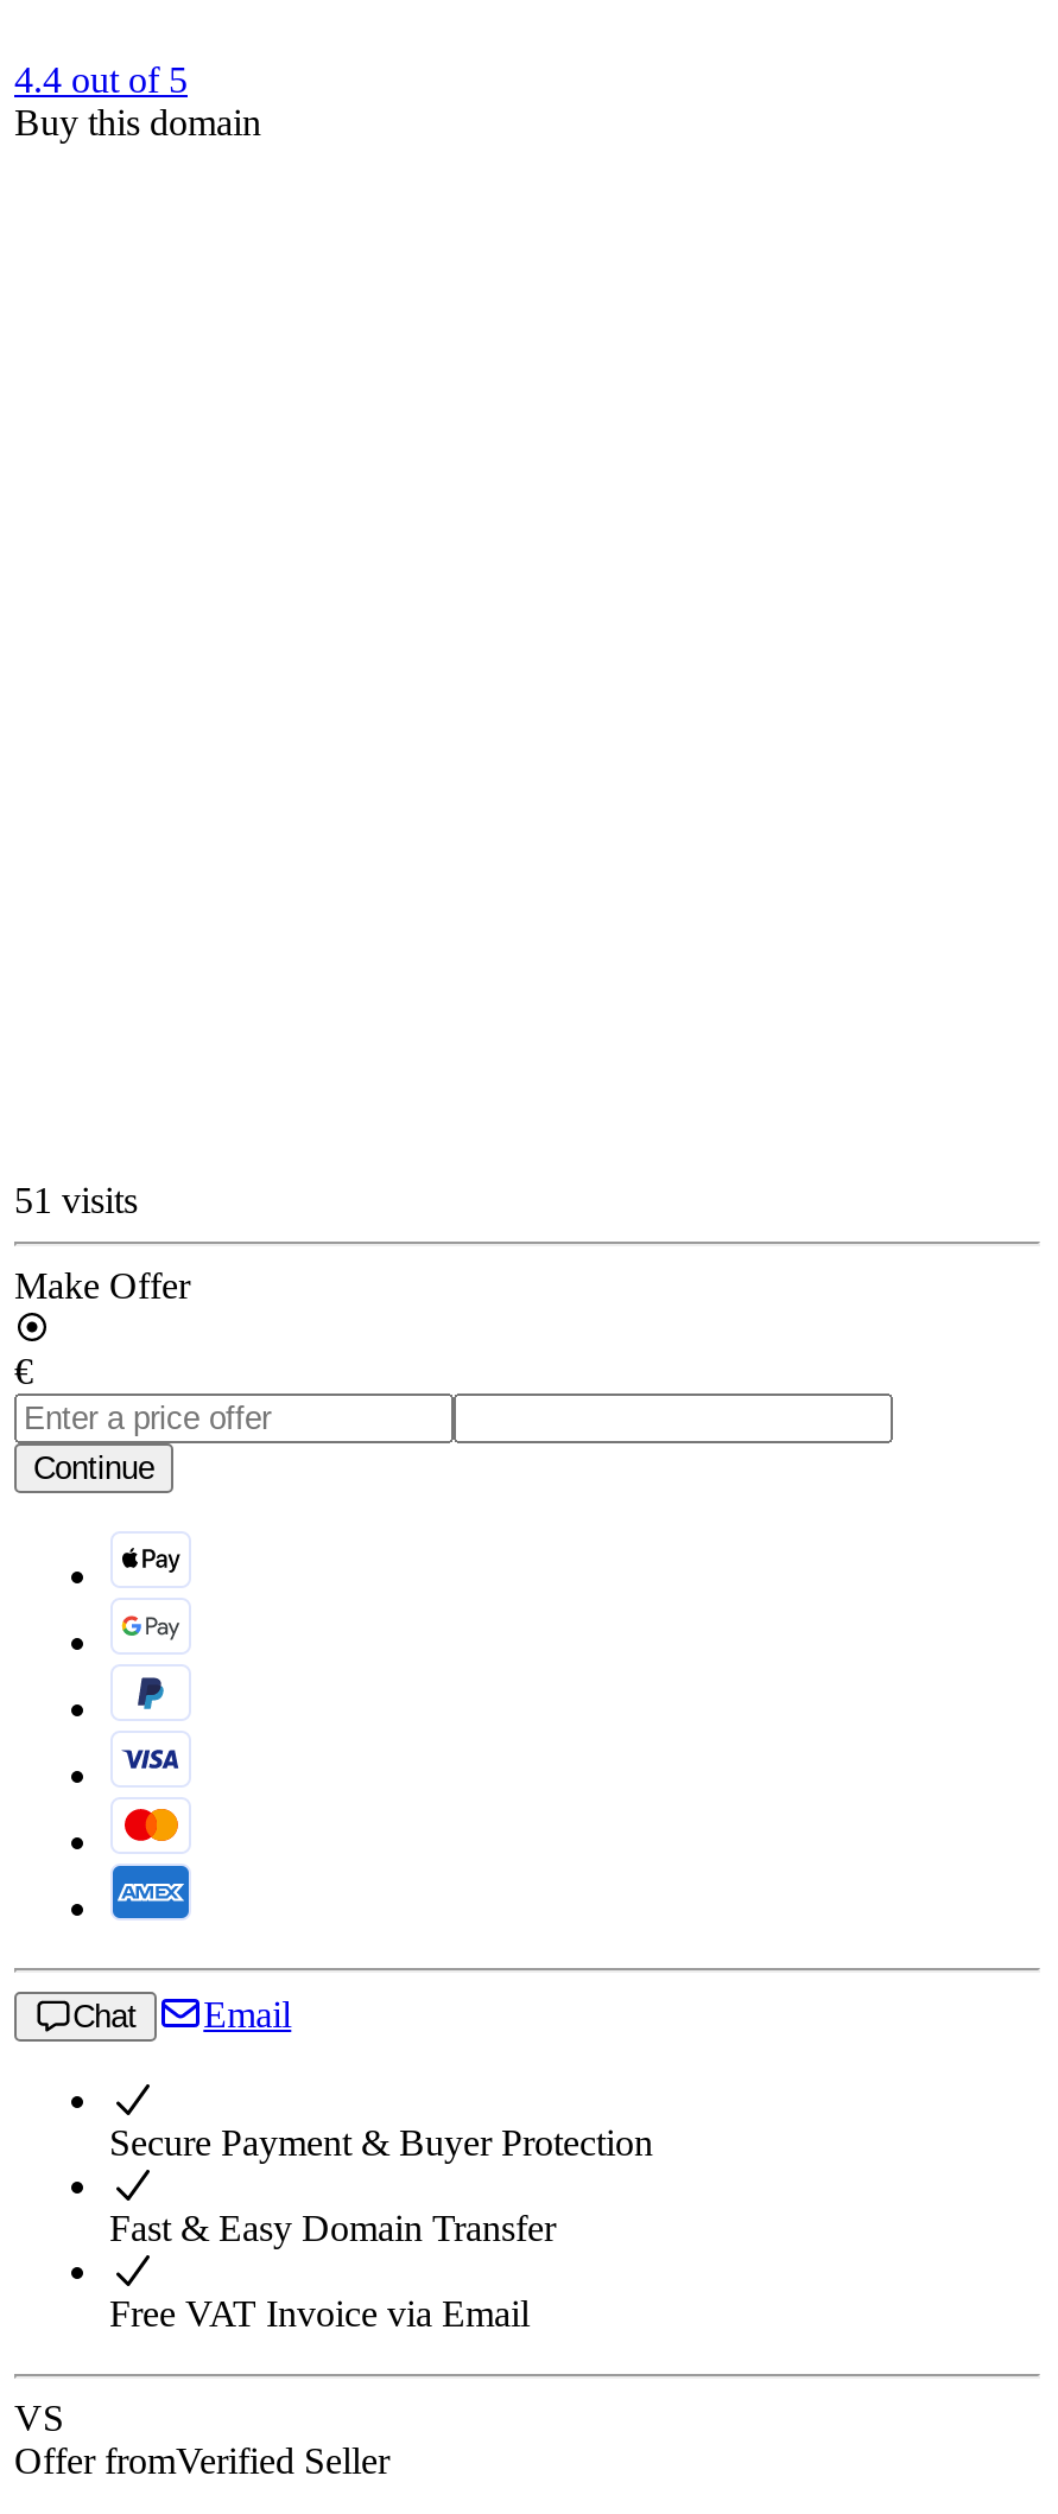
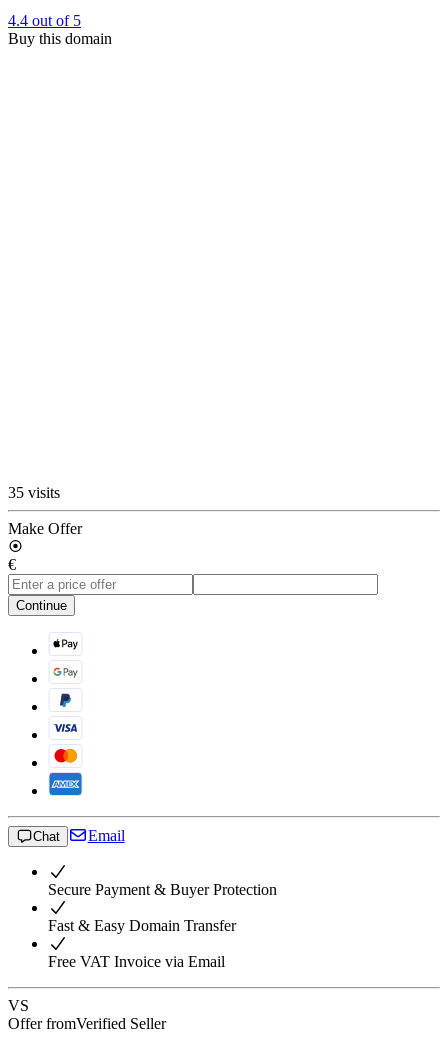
[14,1179,138,1219] 51 visits -> [8,484,60,501] 35 visits

